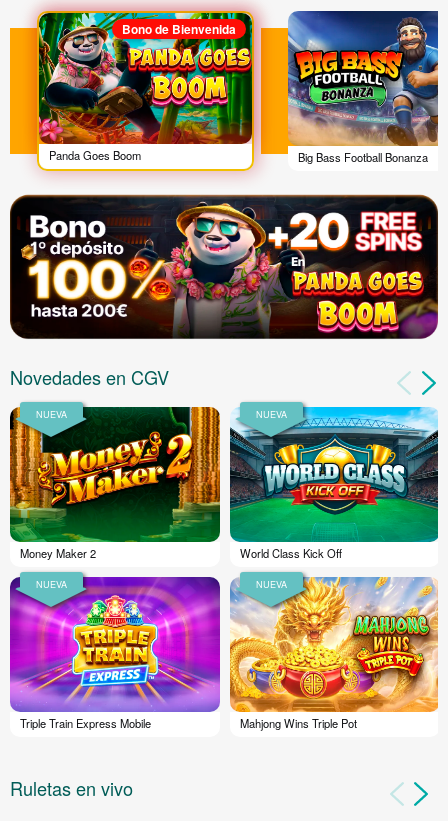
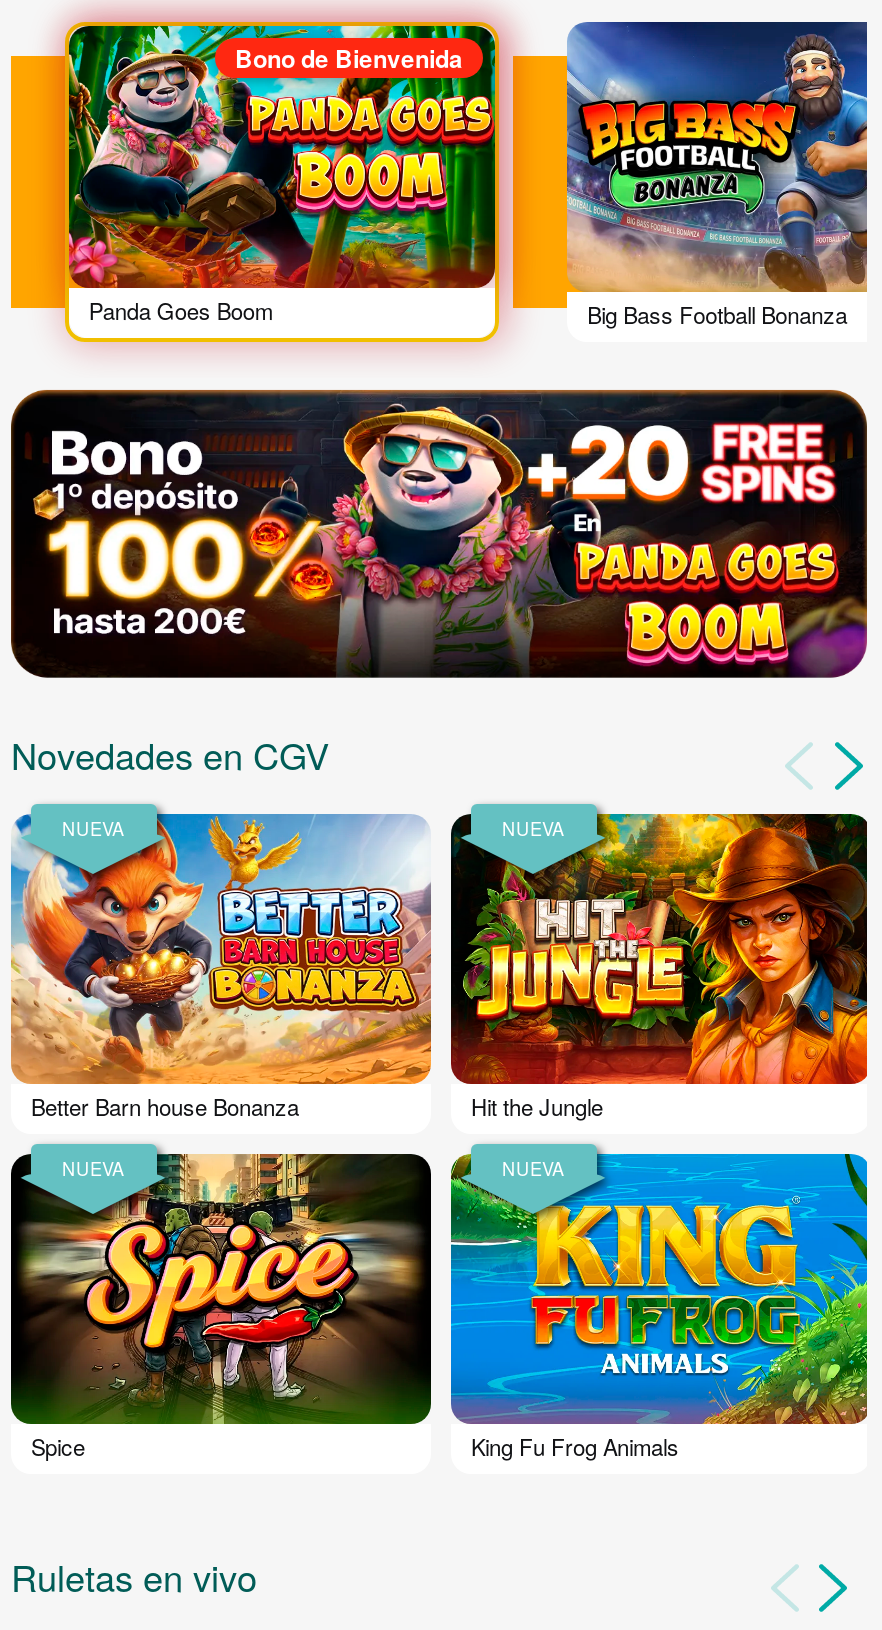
[9,406,221,561] [image] | Money Maker 2 -> [9,812,433,1122] [image] | Better Barn house Bonanza
[229,406,439,561] [image] | World Class Kick Off -> [449,812,869,1122] [image] | Hit the Jungle
[9,576,221,731] [image] | Triple Train Express Mobile -> [9,1152,433,1462] [image] | Spice
[229,576,439,731] [image] | Mahjong Wins Triple Pot -> [449,1152,869,1462] [image] | King Fu Frog Animals

